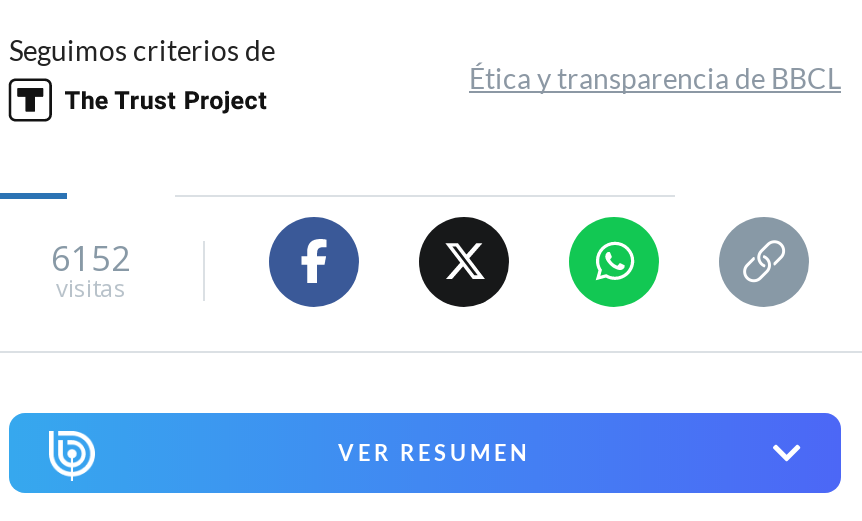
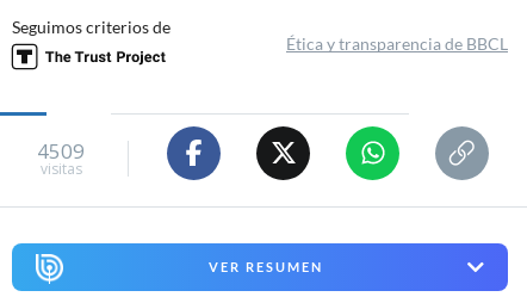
[51,235,131,281] 6152 -> [37,137,85,165] 4509

